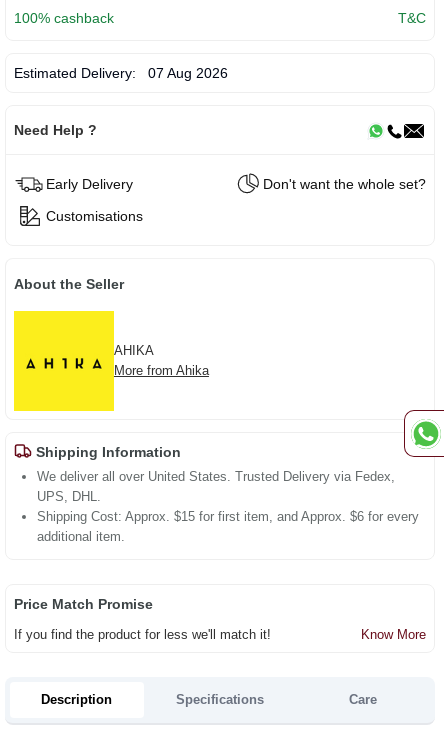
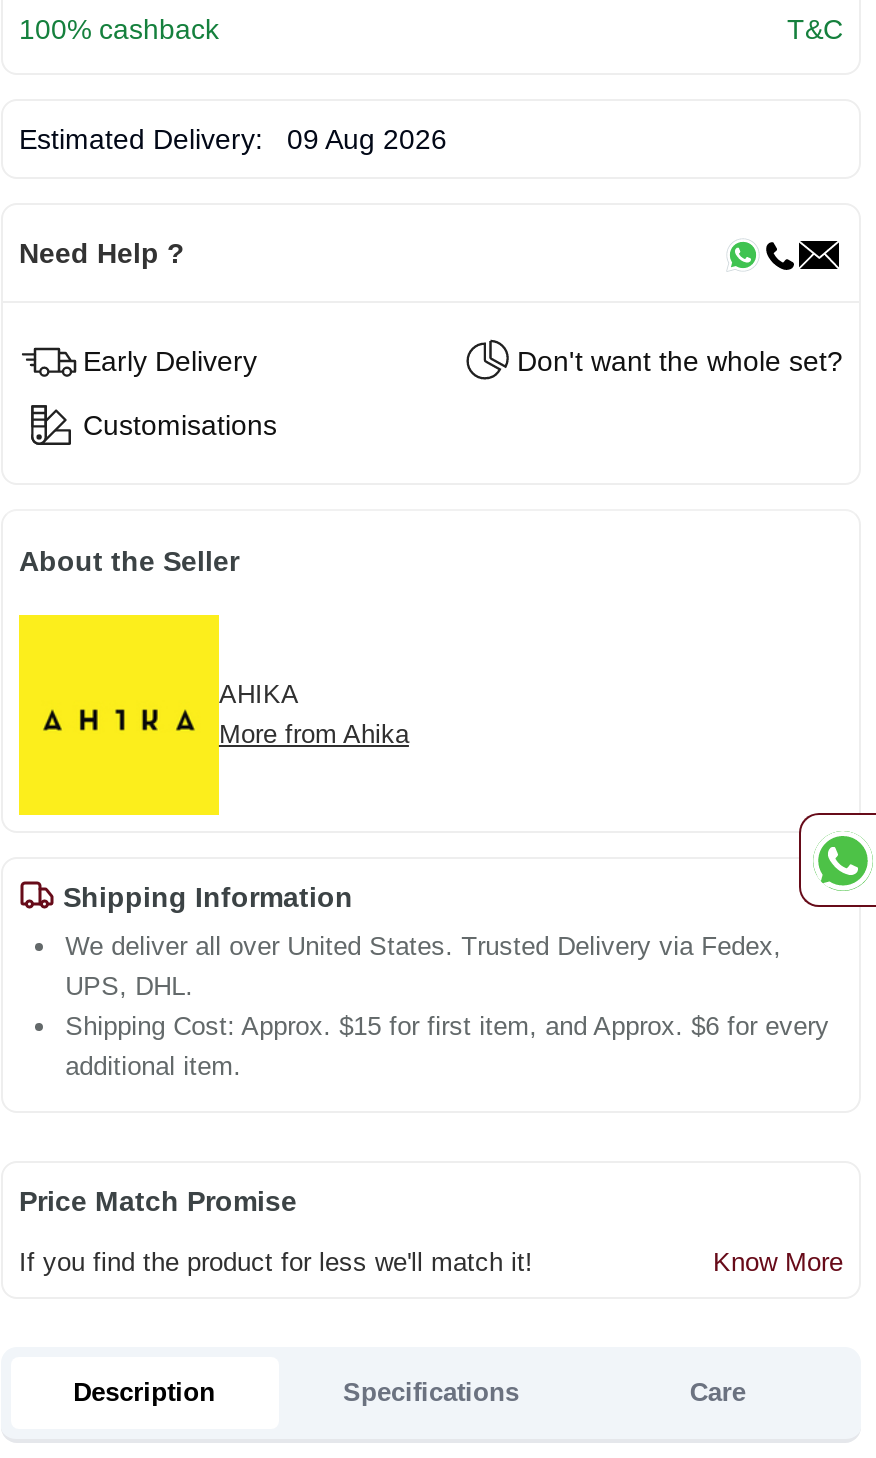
[14,65,228,81] Estimated Delivery: 07 Aug 2026 -> [19,123,447,155] Estimated Delivery: 09 Aug 2026

